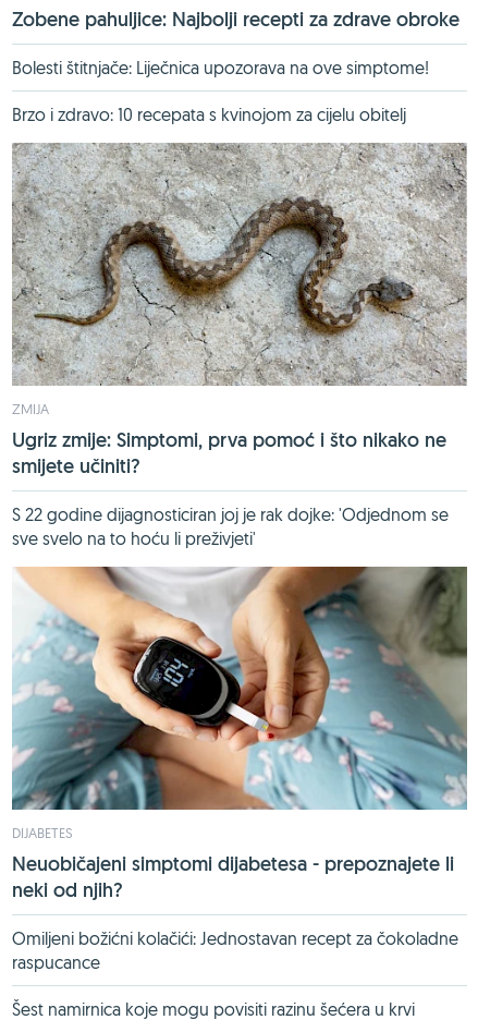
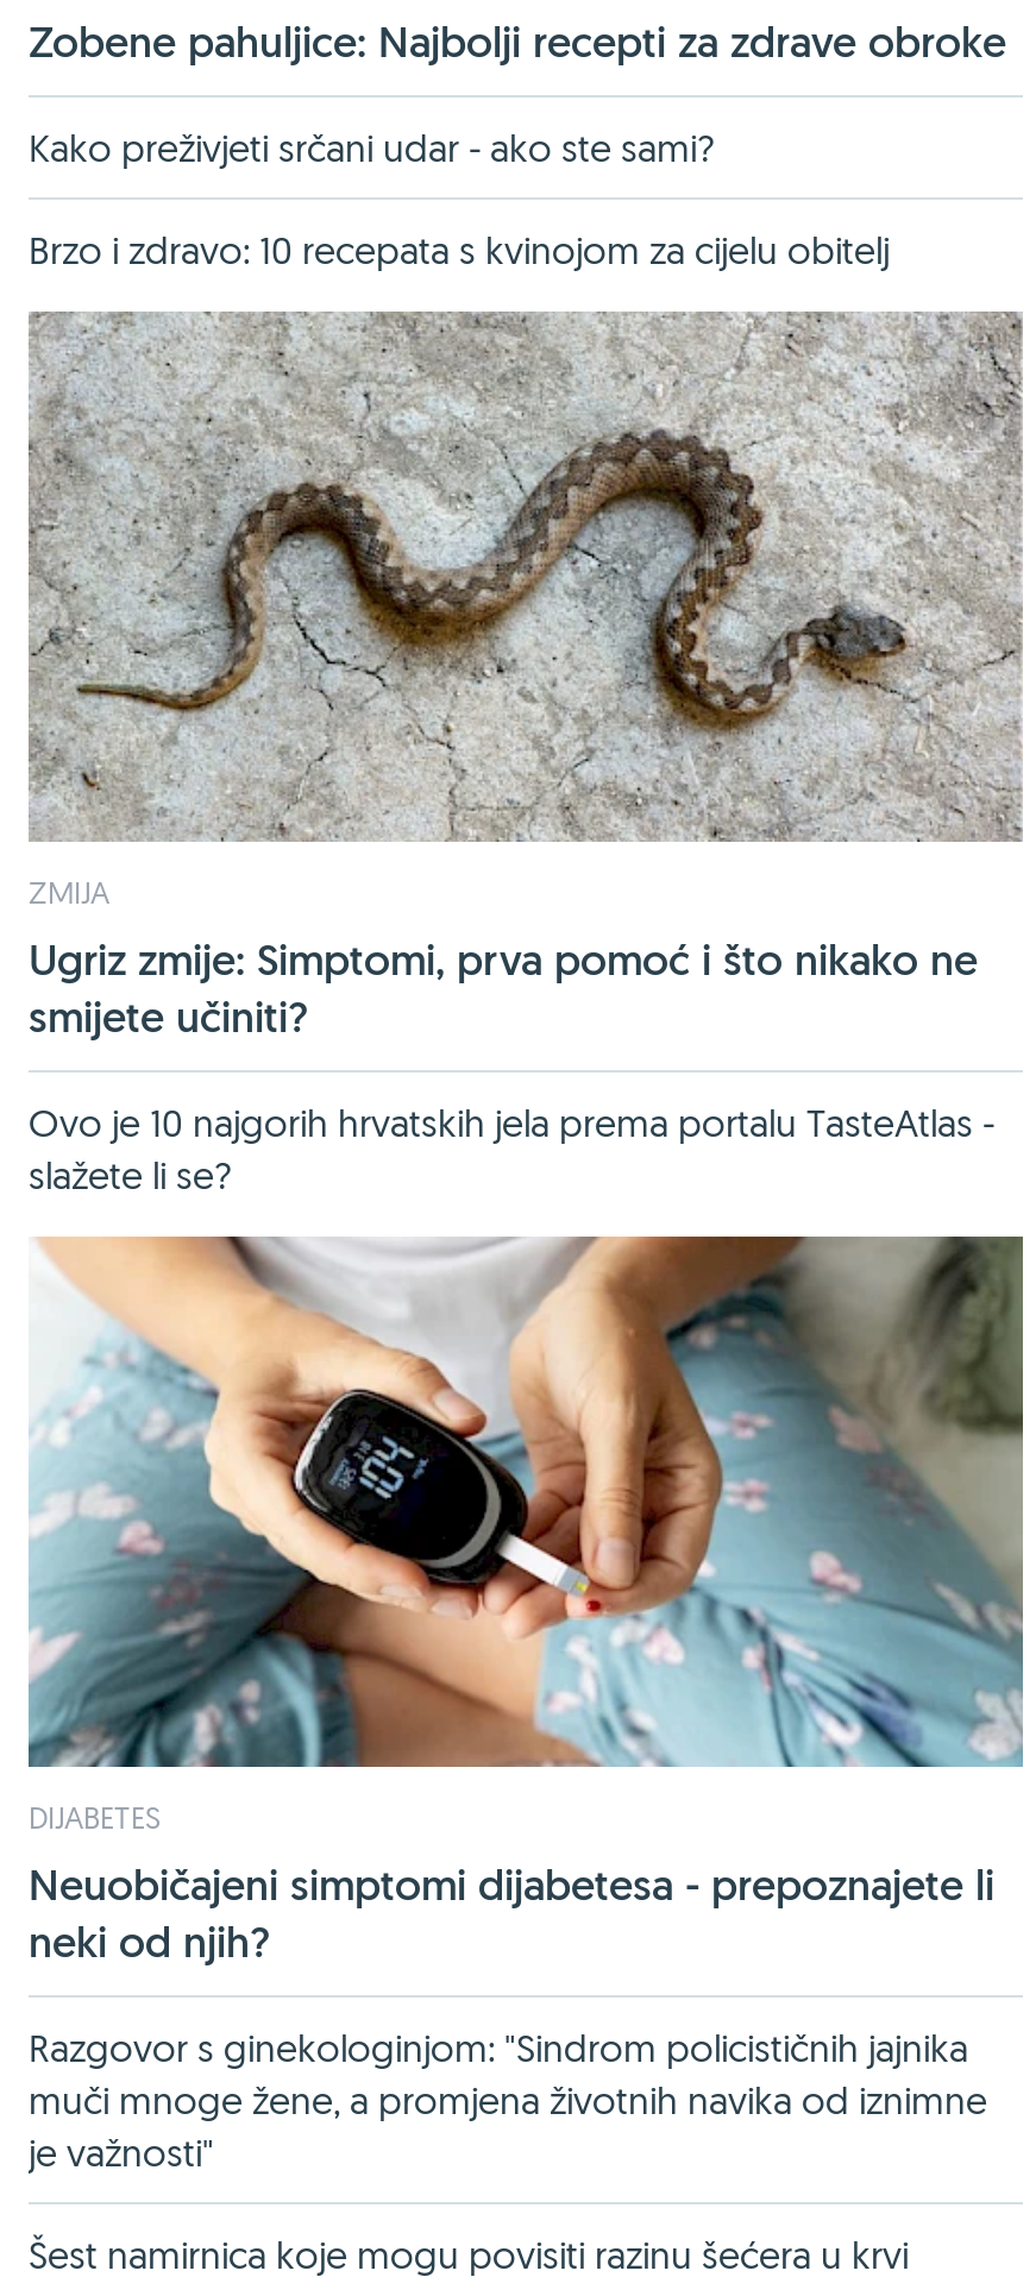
[12,56,429,78] Bolesti štitnjače: Liječnica upozorava na ove simptome! -> [29,123,714,171] Kako preživjeti srčani udar - ako ste sami?
[12,503,449,549] S 22 godine dijagnosticiran joj je rak dojke: 'Odjednom se | sve svelo na to hoću li preživjeti' -> [29,1098,994,1198] Ovo je 10 najgorih hrvatskih jela prema portalu TasteAtlas - | slažete li se?
[12,927,458,973] Omiljeni božićni kolačići: Jednostavan recept za čokoladne | raspucance -> [29,2023,987,2175] Razgovor s ginekologinjom: "Sindrom policističnih jajnika | muči mnoge žene, a promjena životnih navika od iznimne | je važnosti"

